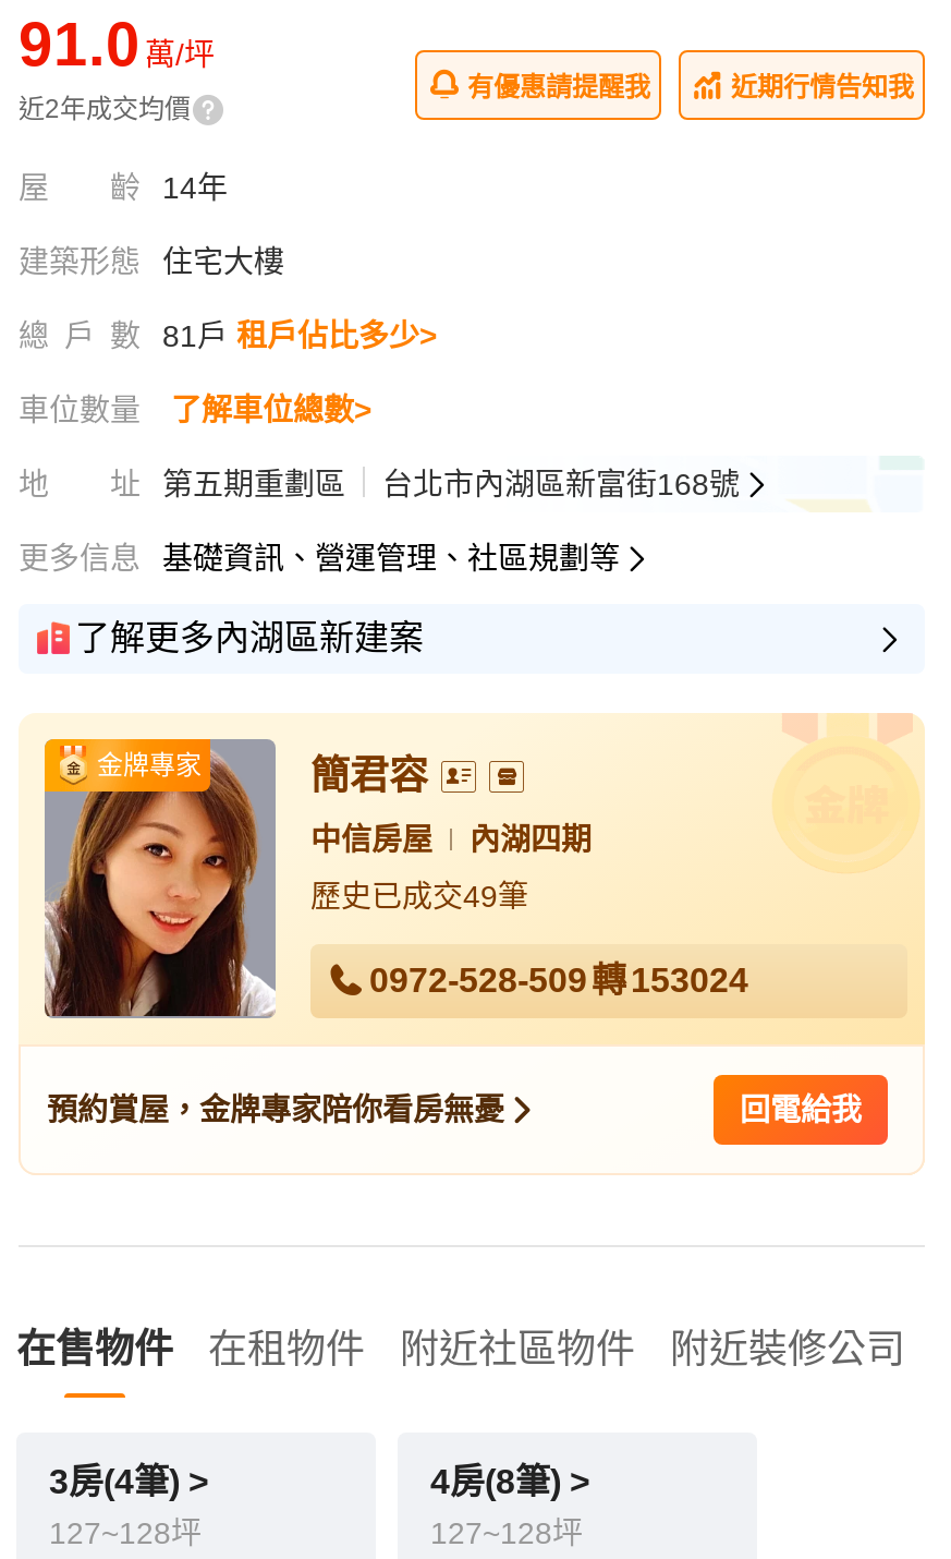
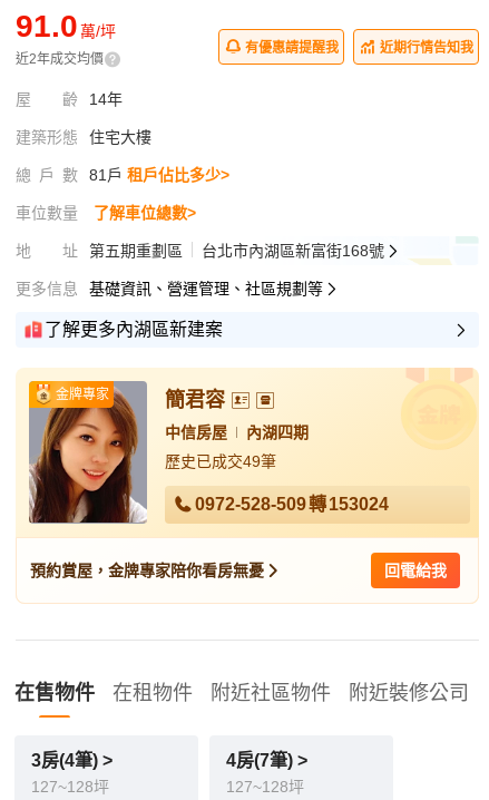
[430,1463,589,1500] 4房(8筆) > -> [226,751,307,770] 4房(7筆) >

